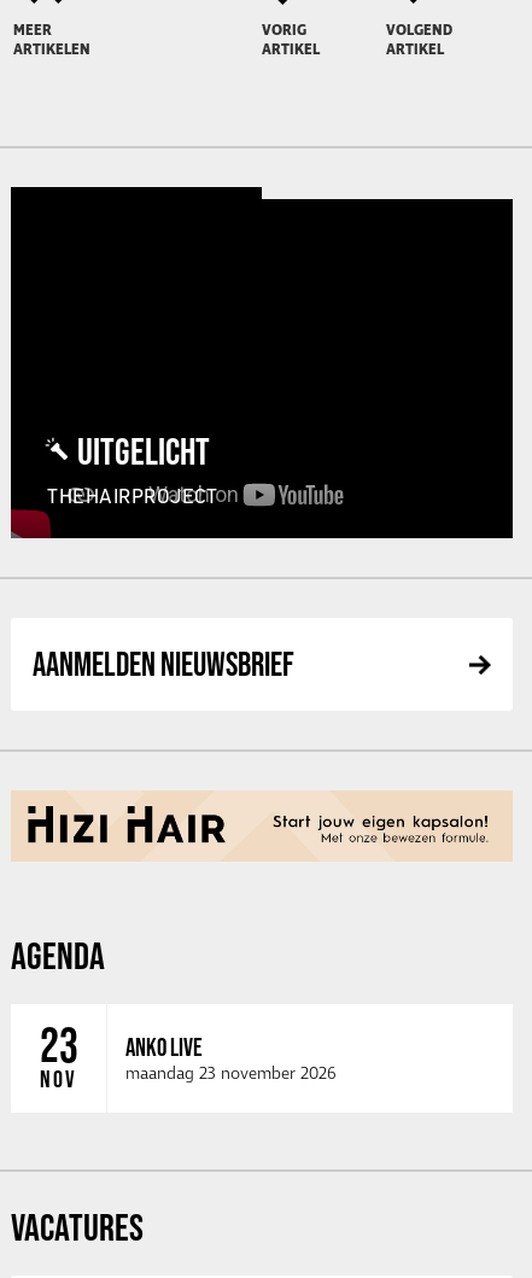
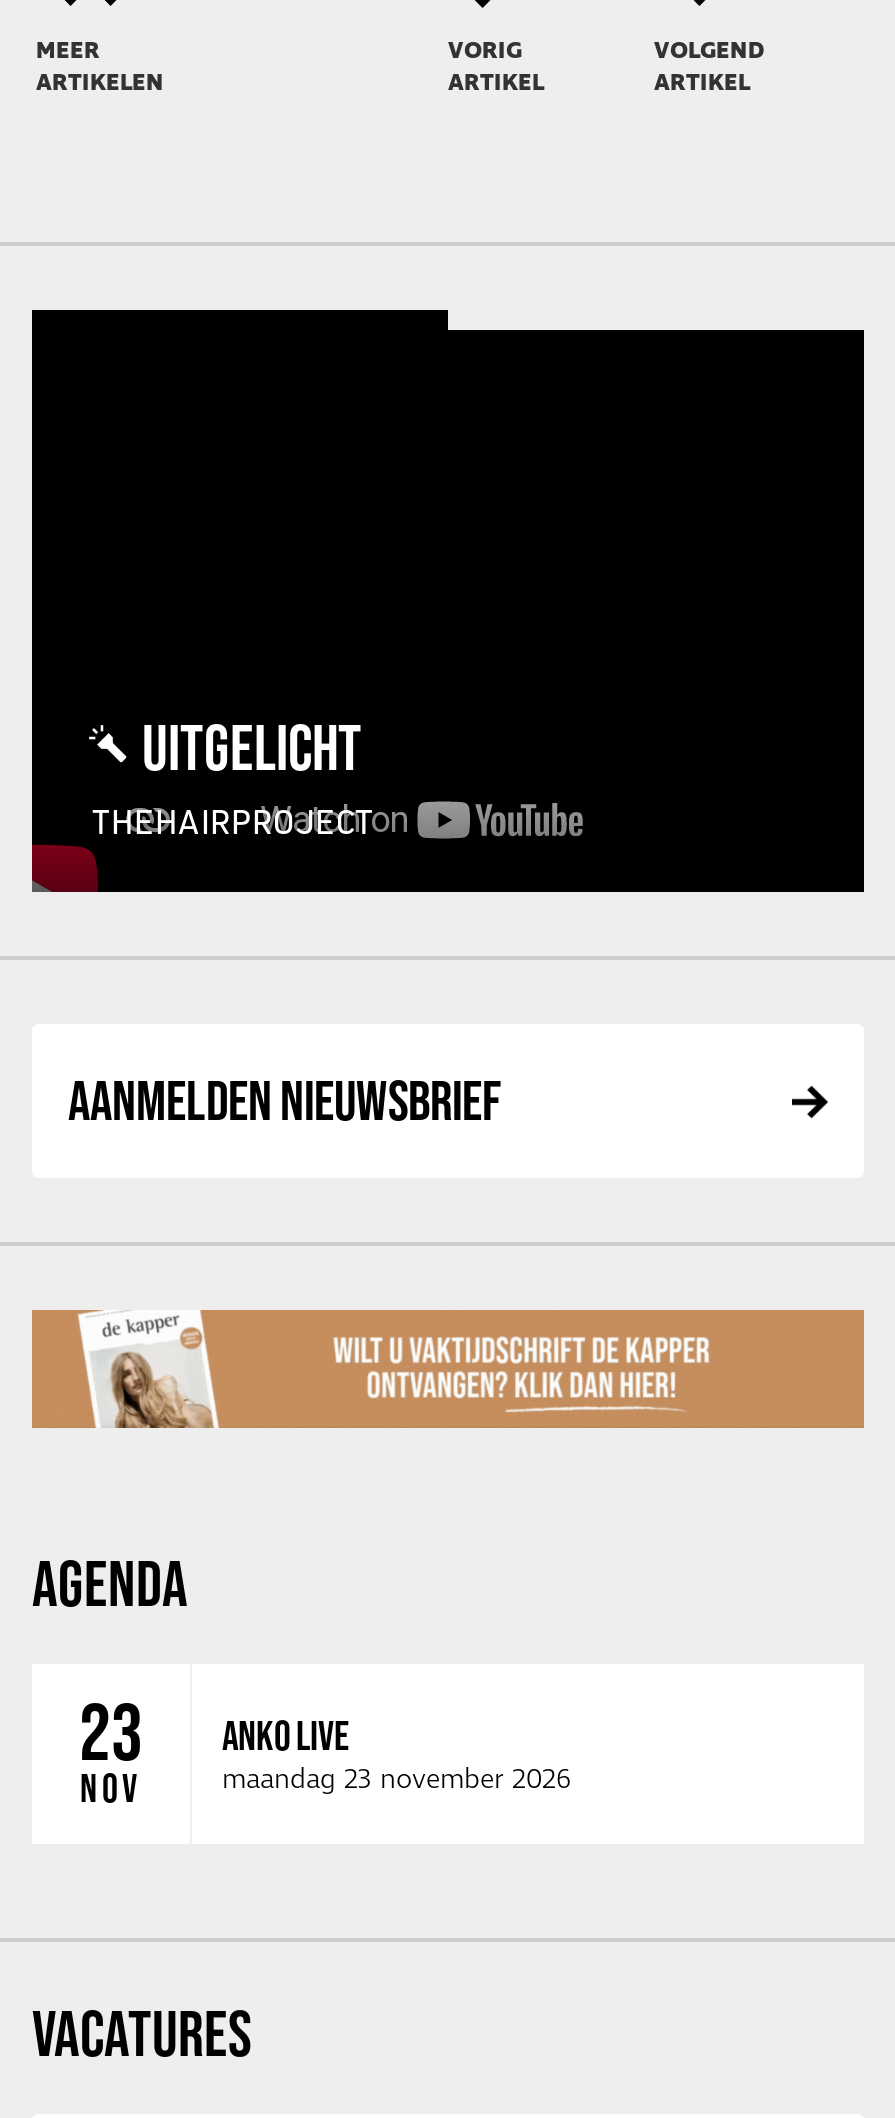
[12,790,511,862] [image] -> [32,1310,864,1430] [image]

